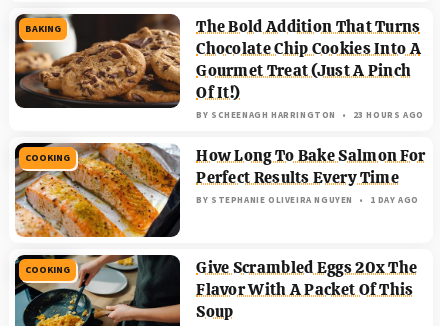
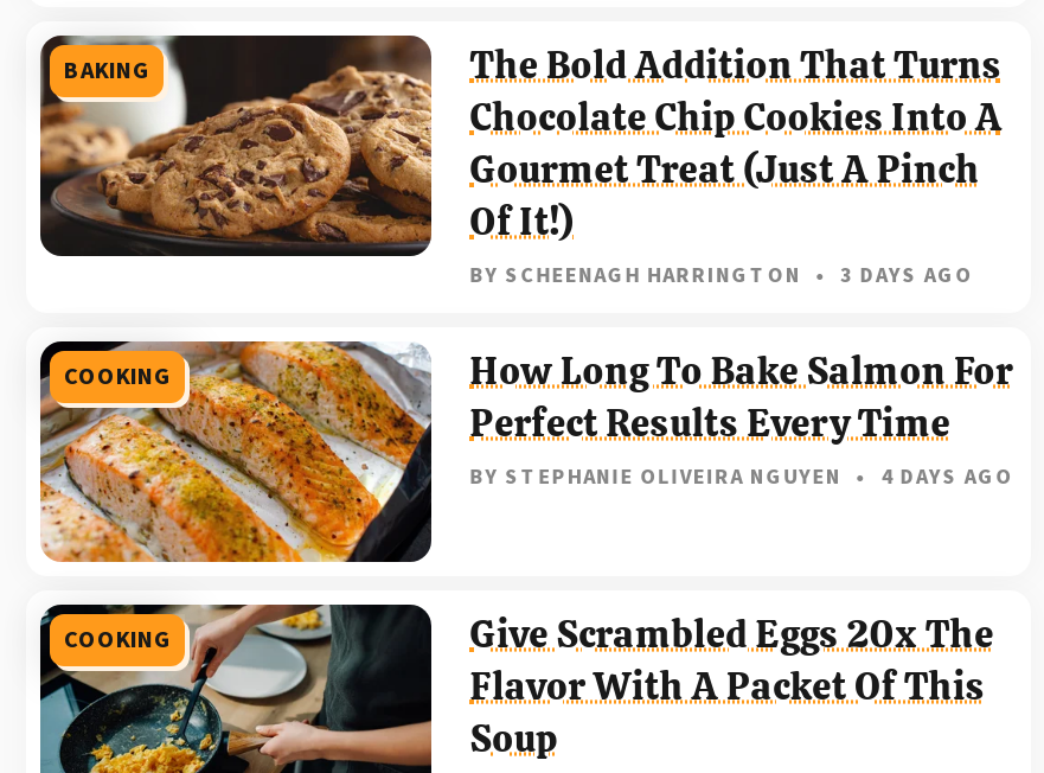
[196,109,424,122] BY SCHEENAGH HARRINGTON 23 HOURS AGO -> [470,260,973,290] BY SCHEENAGH HARRINGTON 3 DAYS AGO
[196,194,419,207] BY STEPHANIE OLIVEIRA NGUYEN 1 DAY AGO -> [470,461,1014,492] BY STEPHANIE OLIVEIRA NGUYEN 4 DAYS AGO

